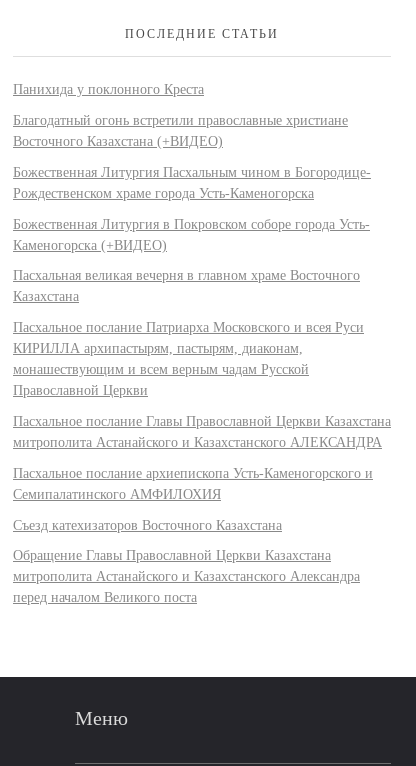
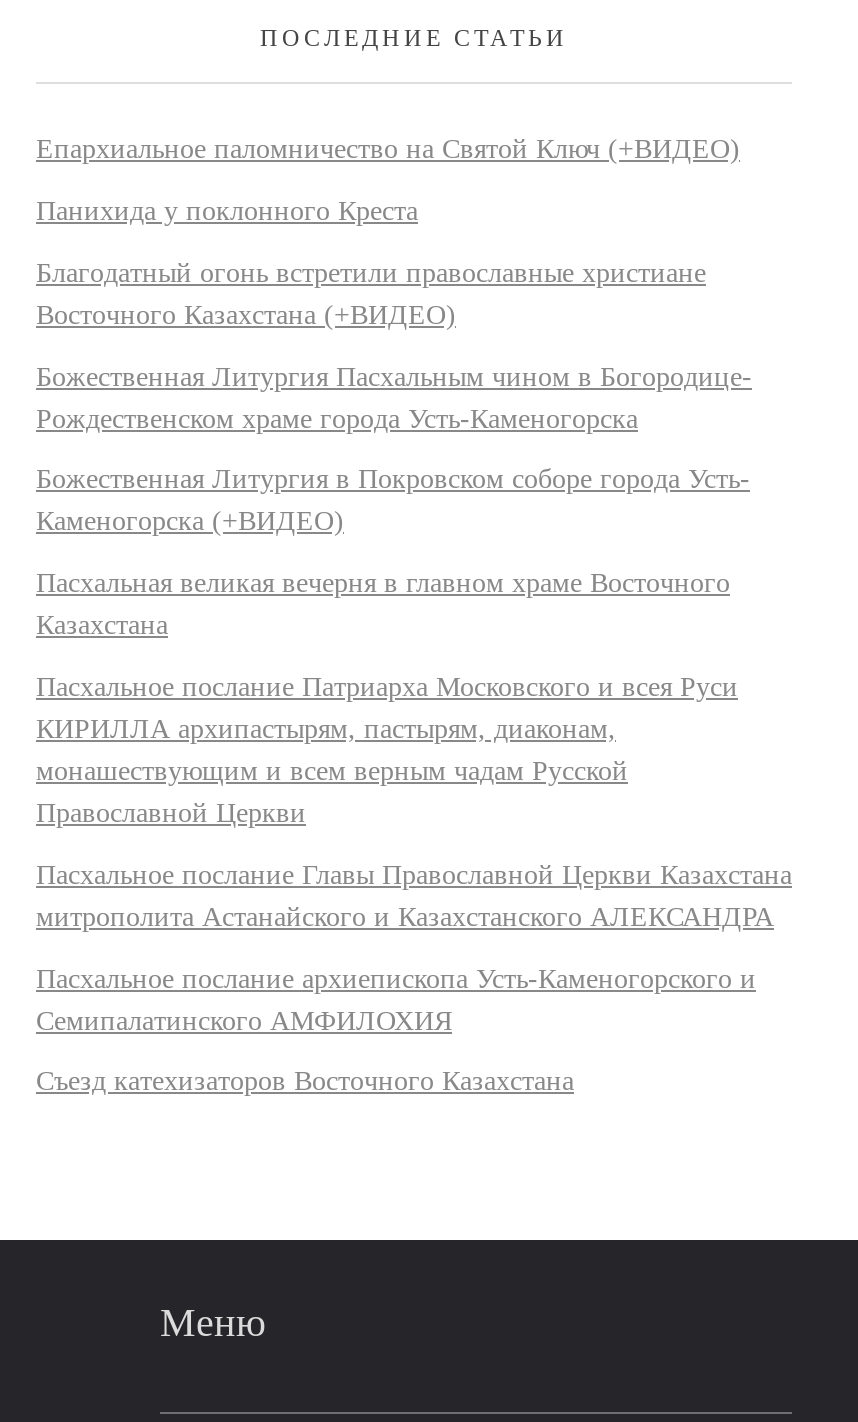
none -> [36,134,740,164] Епархиальное паломничество на Святой Ключ (+ВИДЕО)
moved [13,82,391,533] -> [36,196,792,1097]: Панихида у поклонного Креста | Благодатный огонь встретили православные христиане | Восточного Казахстана (+ВИДЕО) | ... | Семипалатинского АМФИЛОХИЯ | Съезд катехизаторов Восточного Казахстана
[13,548,360,605] Обращение Главы Православной Церкви Казахстана | митрополита Астанайского и Казахстанского Александра | перед началом Великого поста -> none

